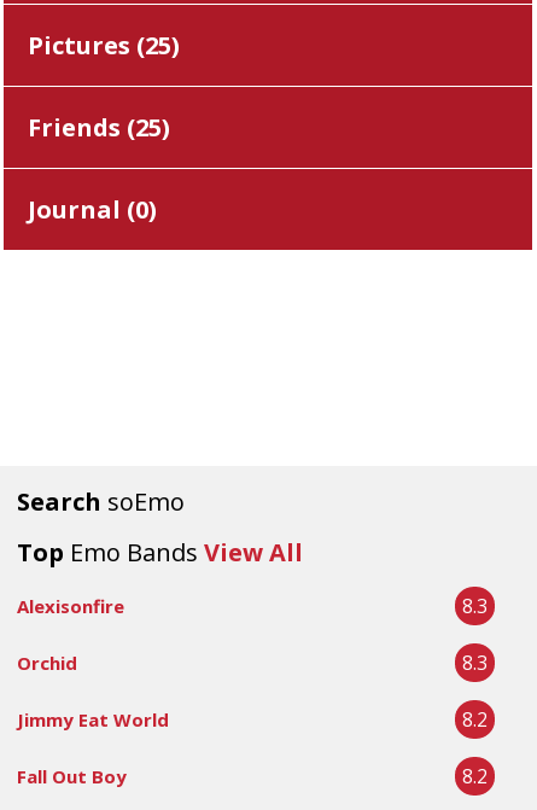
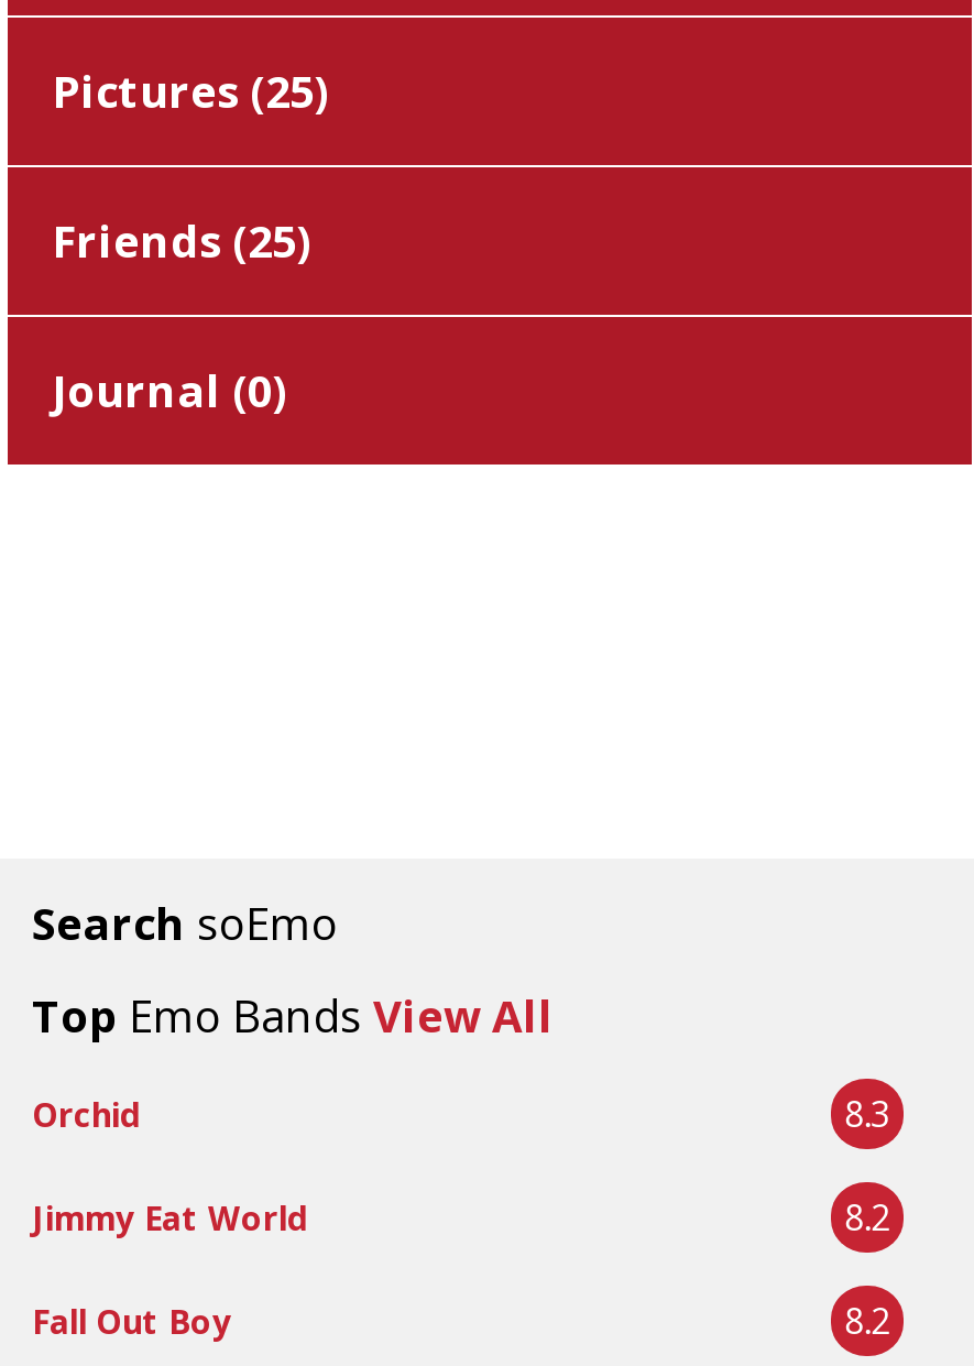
[17,593,487,620] Alexisonfire | 8.3 -> none

